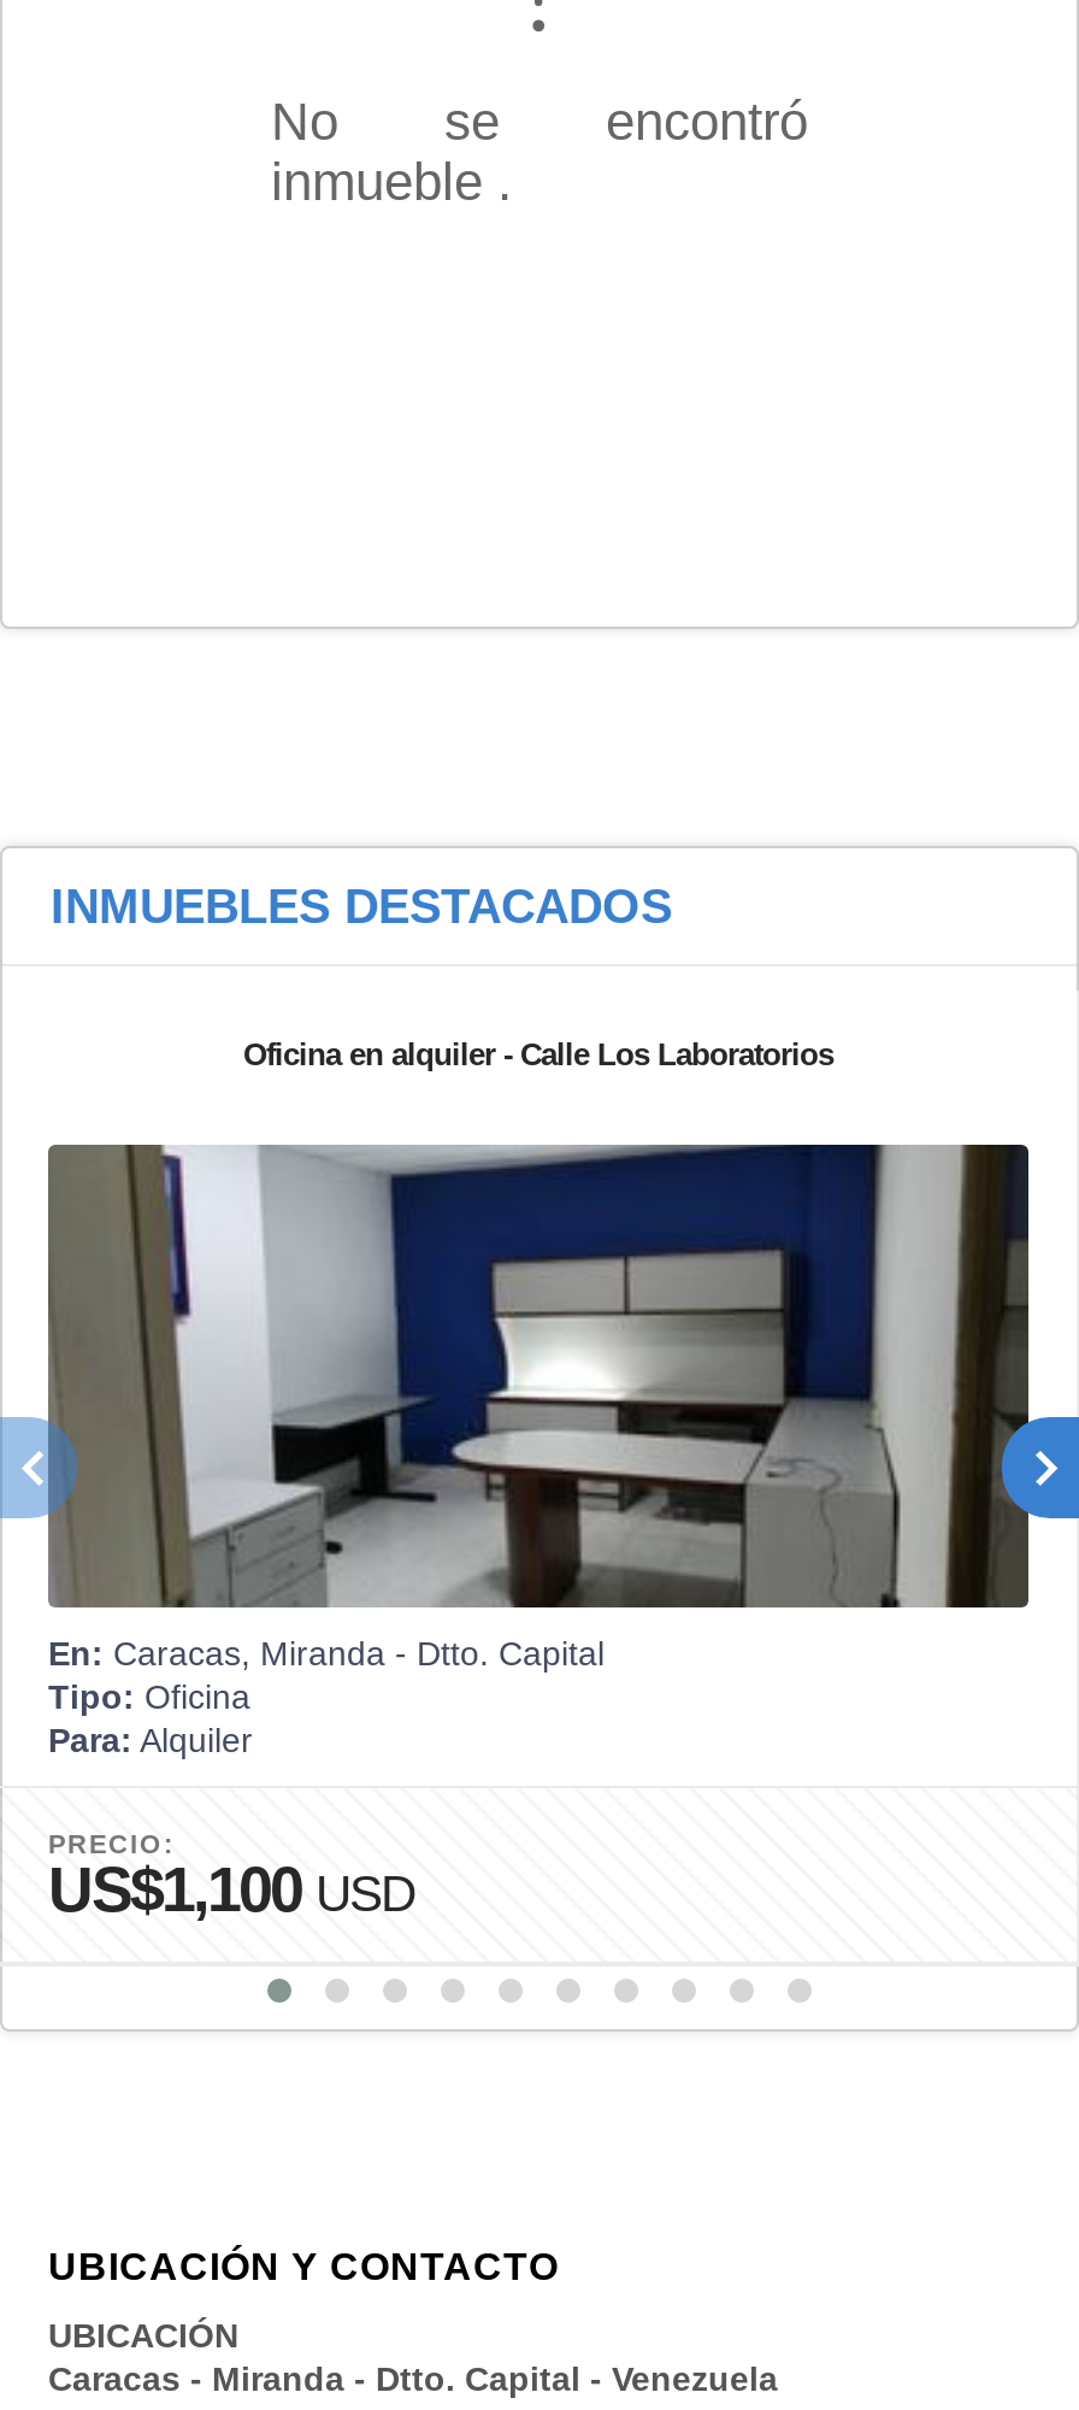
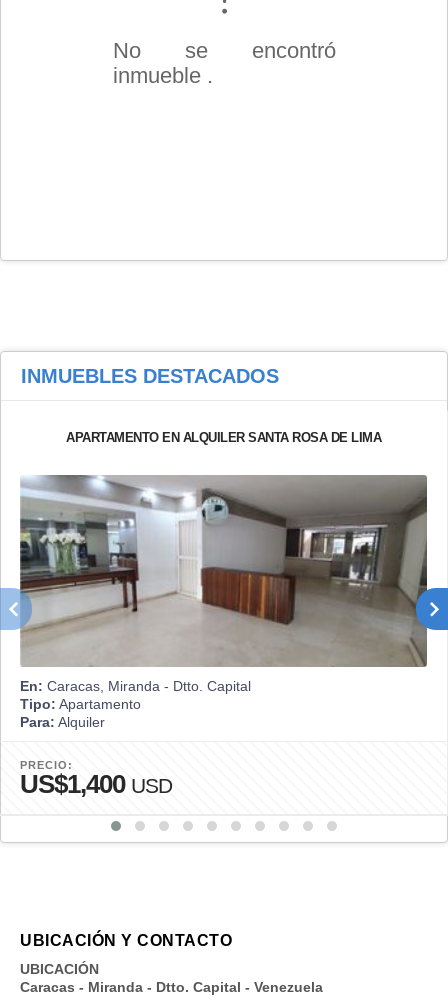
[243,1036,833,1072] Oficina en alquiler - Calle Los Laboratorios -> [66,430,381,445] APARTAMENTO EN ALQUILER SANTA ROSA DE LIMA
[46,1142,1028,1715] [image] | Tipo: Oficina -> [20,474,428,712] [image] | Tipo: Apartamento
[48,1853,414,1925] US$1,100 USD -> [20,769,172,799] US$1,400 USD

